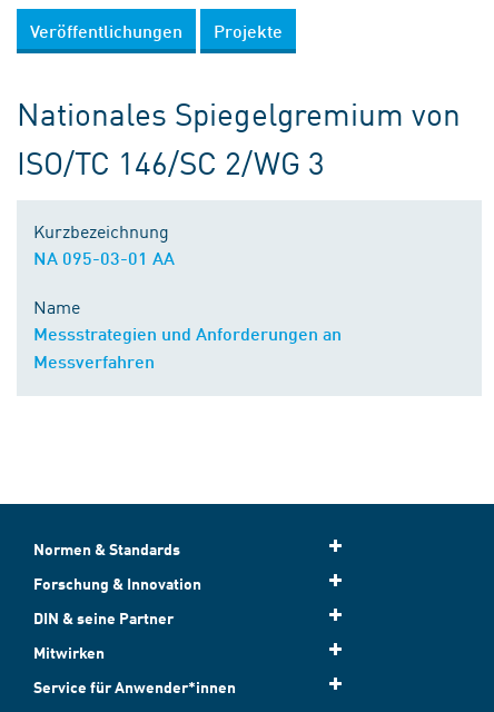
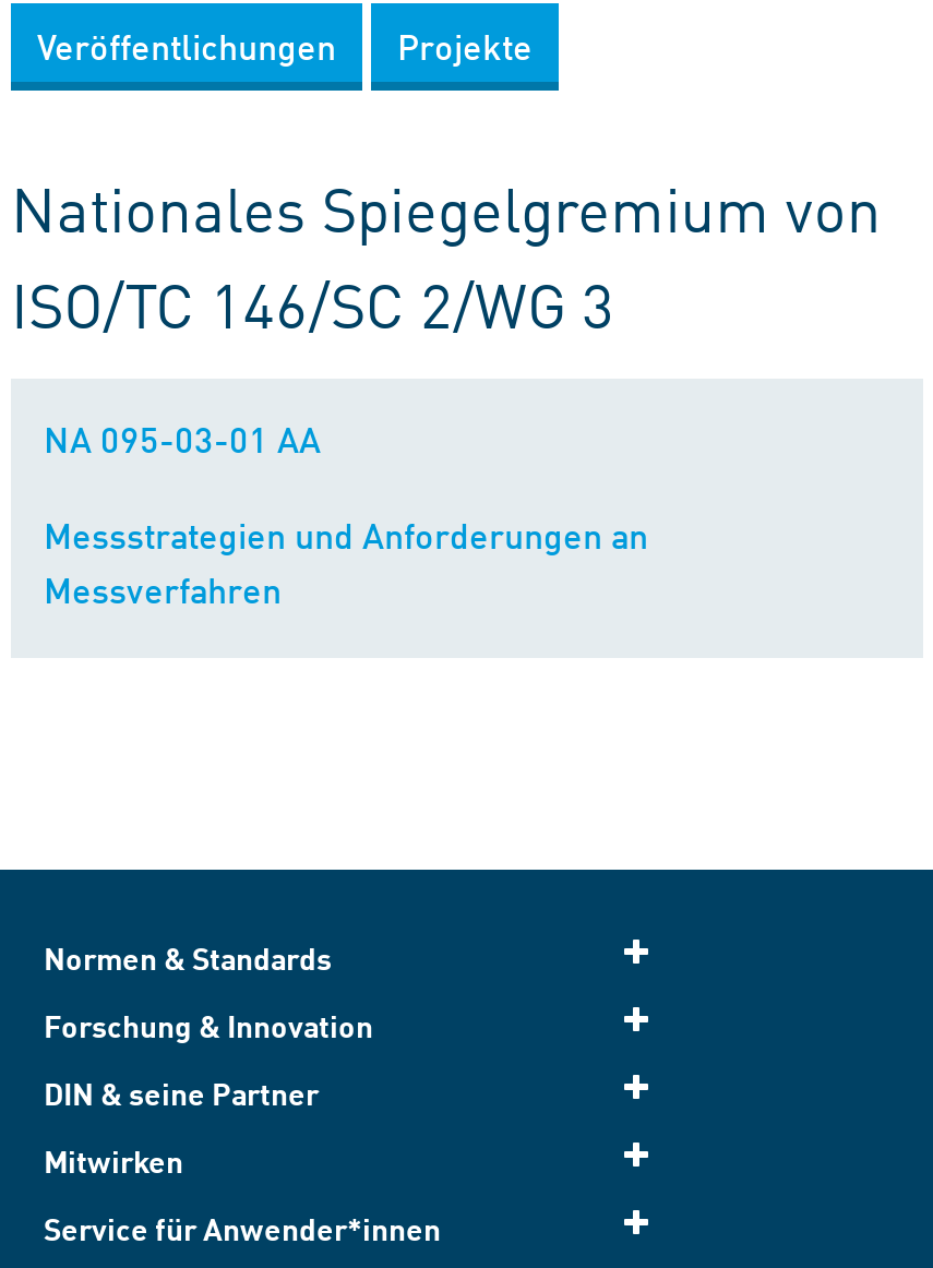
[33,218,169,243] Kurzbezeichnung -> none
[33,294,80,318] Name -> none

